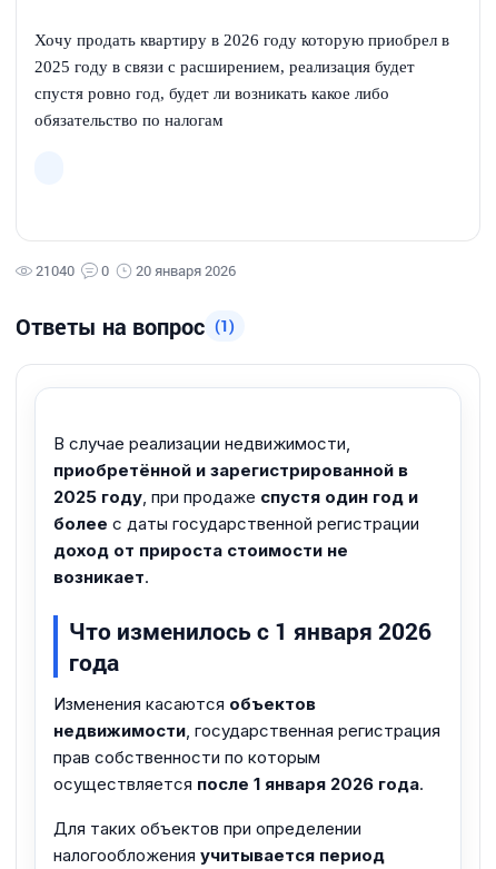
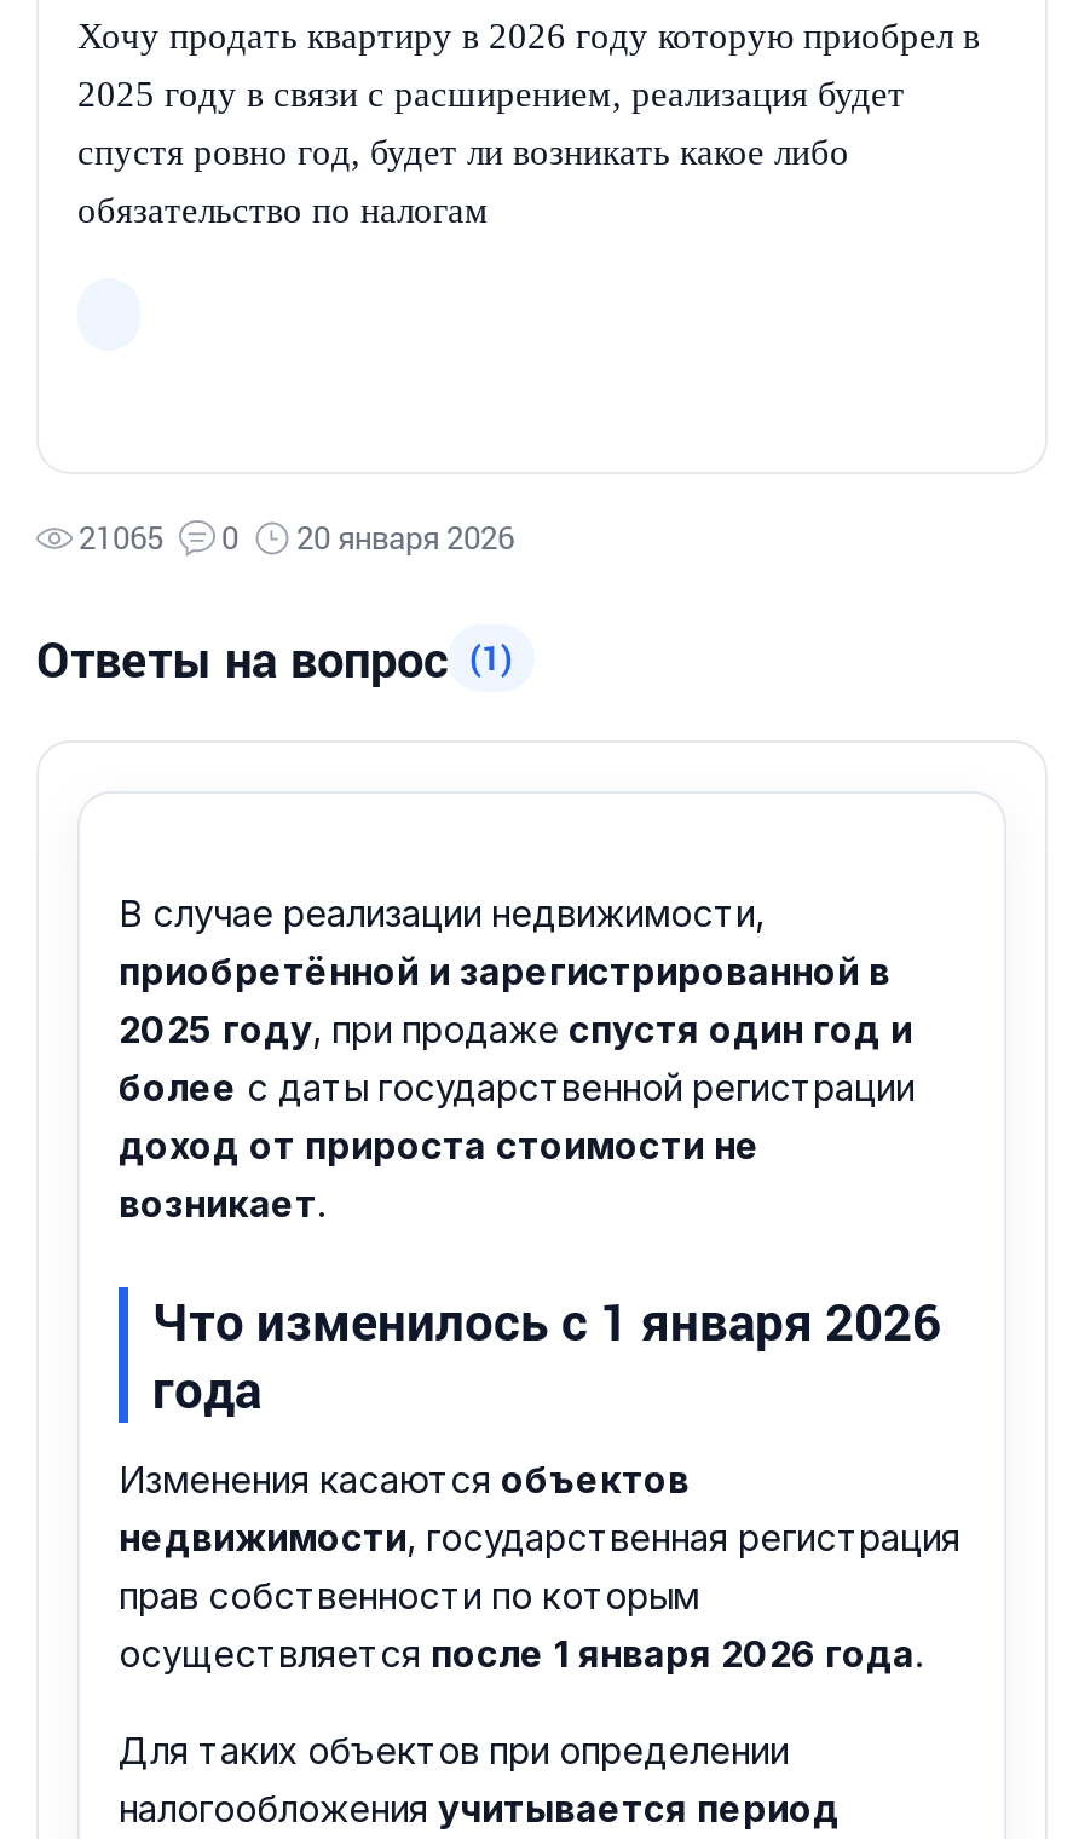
[35,260,235,280] 21040 0 20 января 2026 -> [79,515,514,559] 21065 0 20 января 2026

